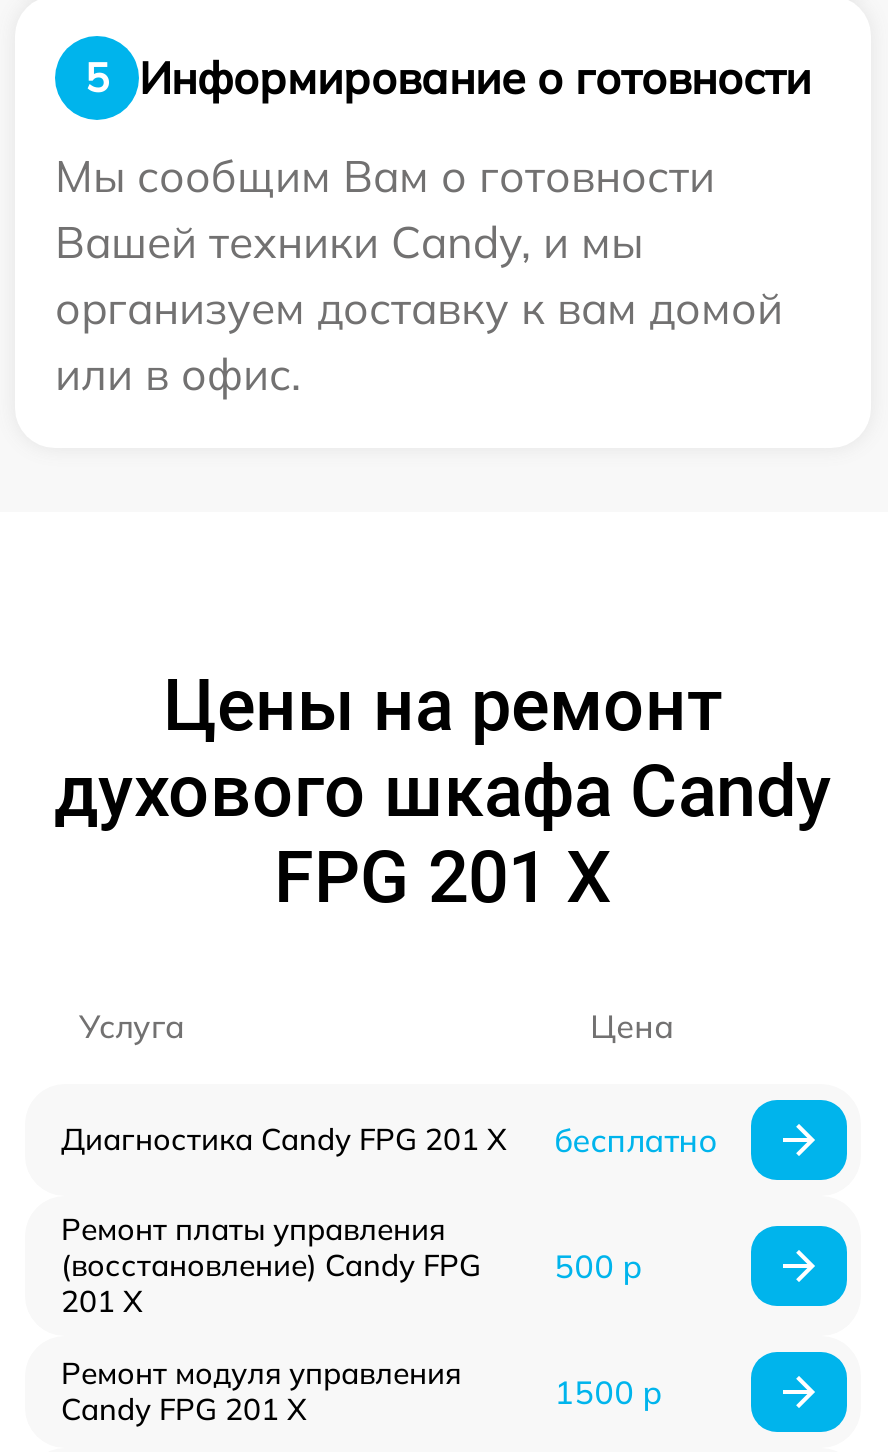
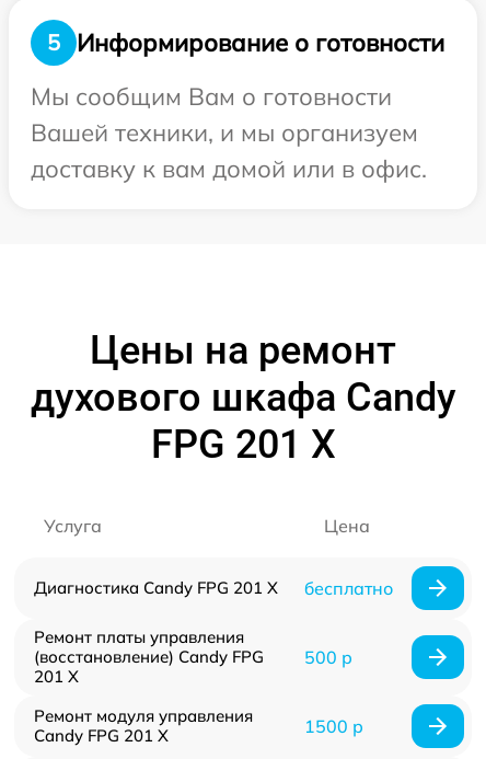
[55,214,783,402] Вашей техники Candy, и мы | организуем доставку к вам домой | или в офис. -> [31,117,427,184] Вашей техники, и мы организуем | доставку к вам домой или в офис.

